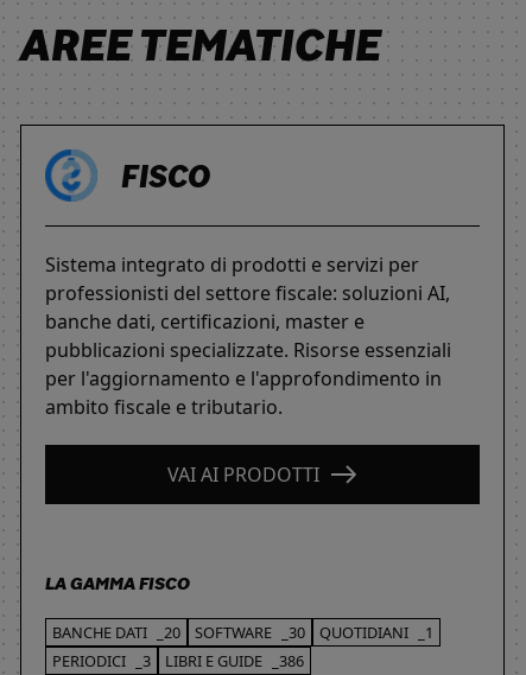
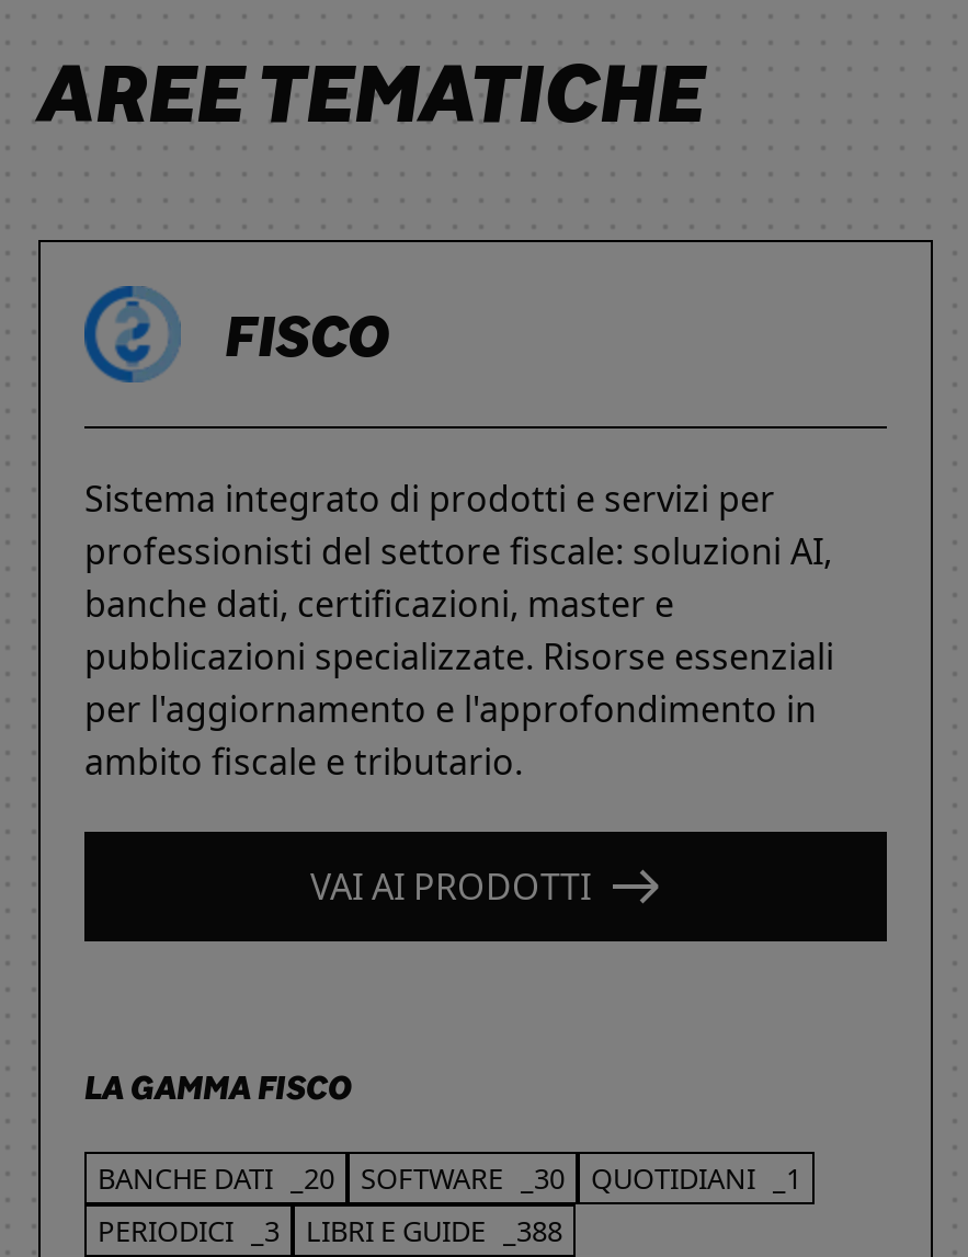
[52,649,304,671] PERIODICI _3 LIBRI E GUIDE _386 -> [98,1210,562,1249] PERIODICI _3 LIBRI E GUIDE _388

